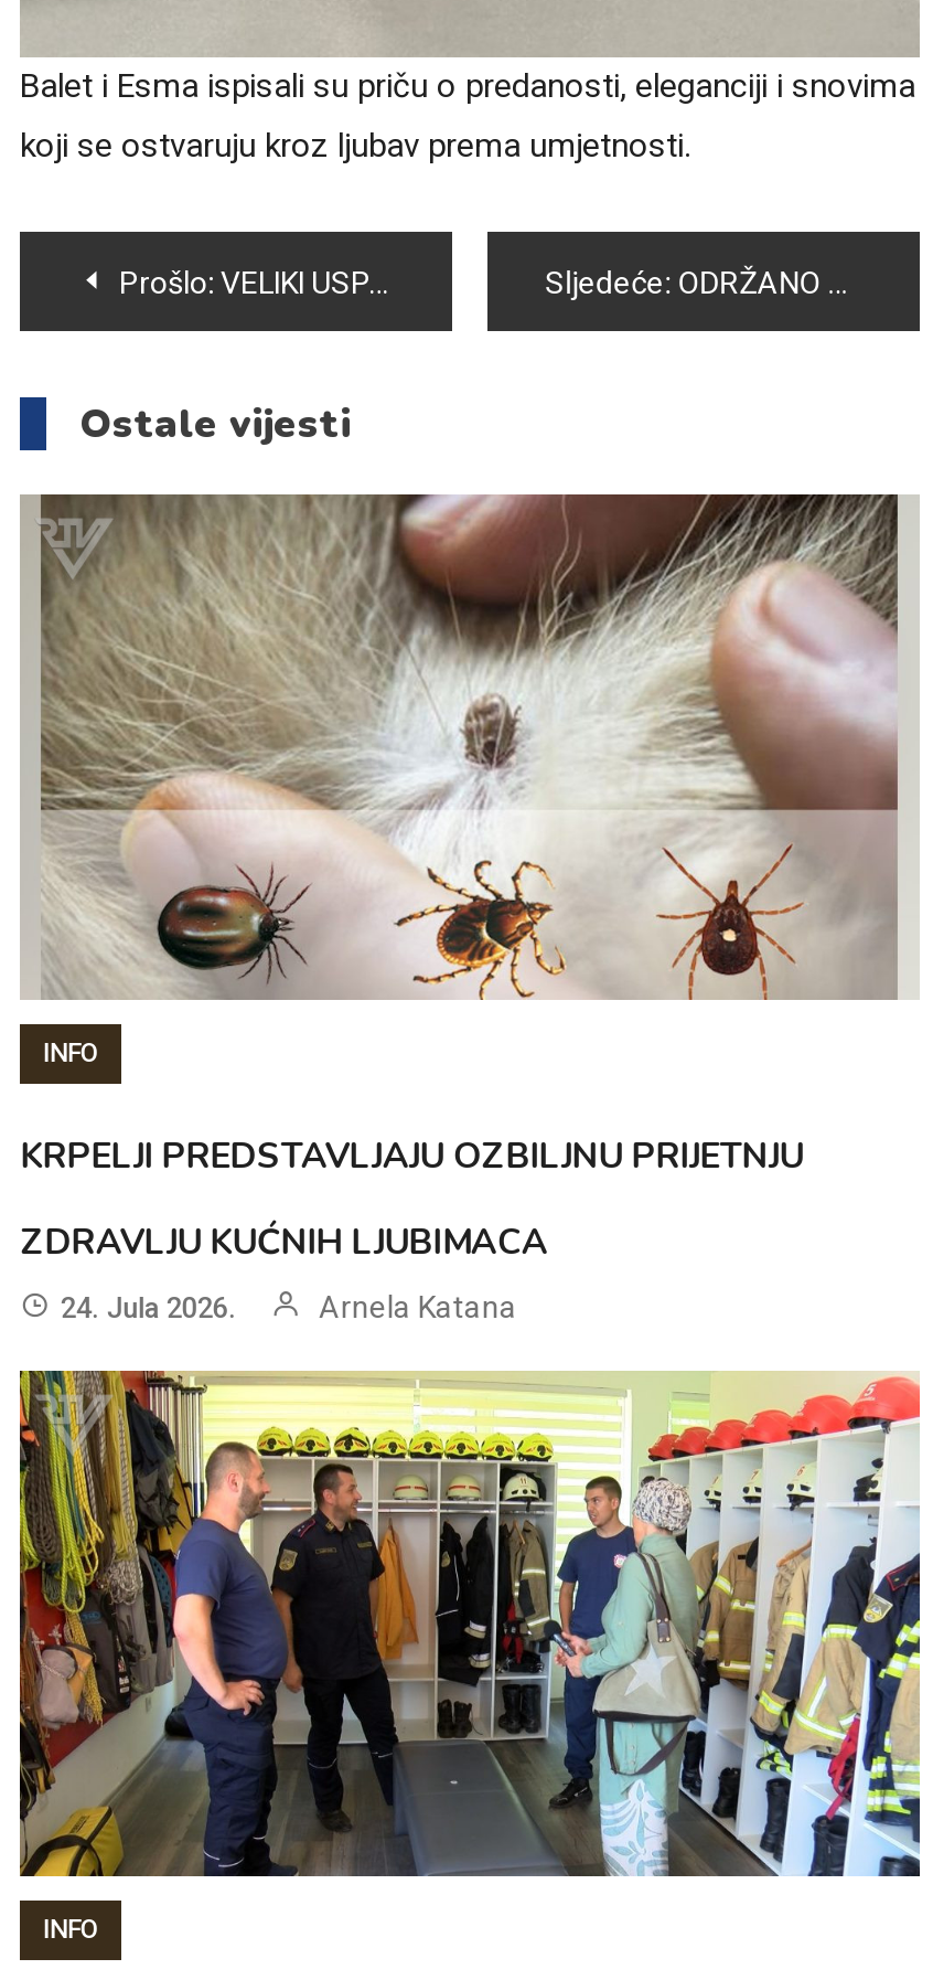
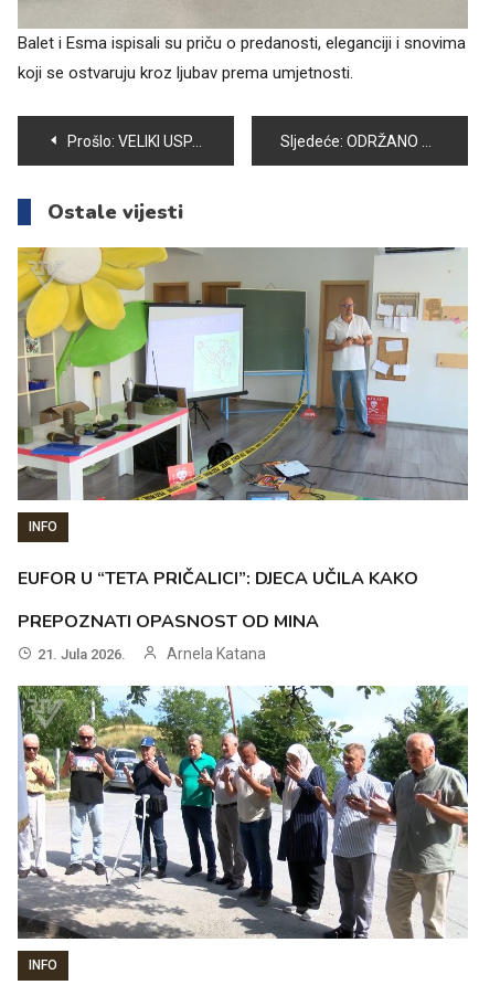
[20,492,918,1000] [image] -> [17,246,468,501] [image]
[21,1132,804,1181] KRPELJI PREDSTAVLJAJU OZBILJNU PRIJETNJU -> [18,566,419,591] EUFOR U “TETA PRIČALICI”: DJECA UČILA KAKO
[21,1218,548,1267] ZDRAVLJU KUĆNIH LJUBIMACA -> [18,610,319,634] PREPOZNATI OPASNOST OD MINA
[60,1291,237,1324] 24. Jula 2026. -> [38,646,126,663] 21. Jula 2026.
[18,1369,922,1878] [image] -> [17,685,469,940] [image]

